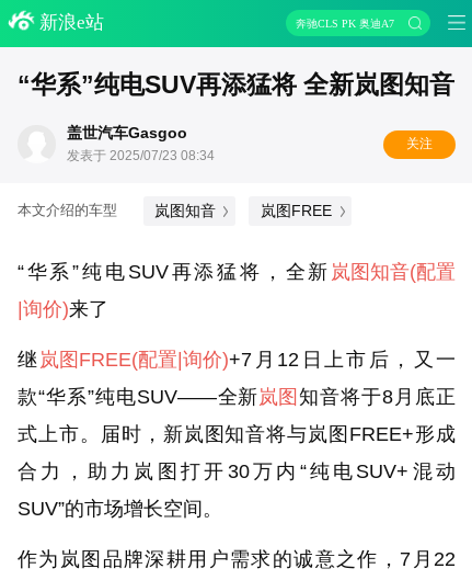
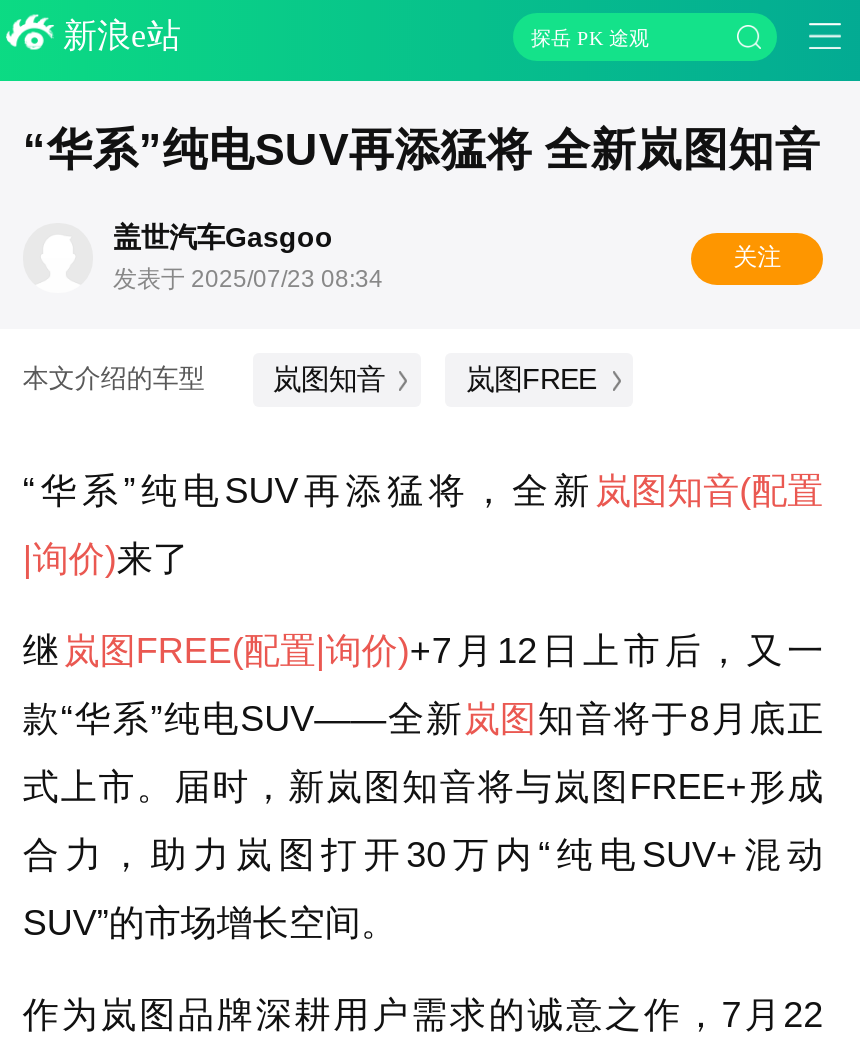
[296,17,394,29] 奔驰CLS PK 奥迪A7 -> [531,26,649,48] 探岳 PK 途观

